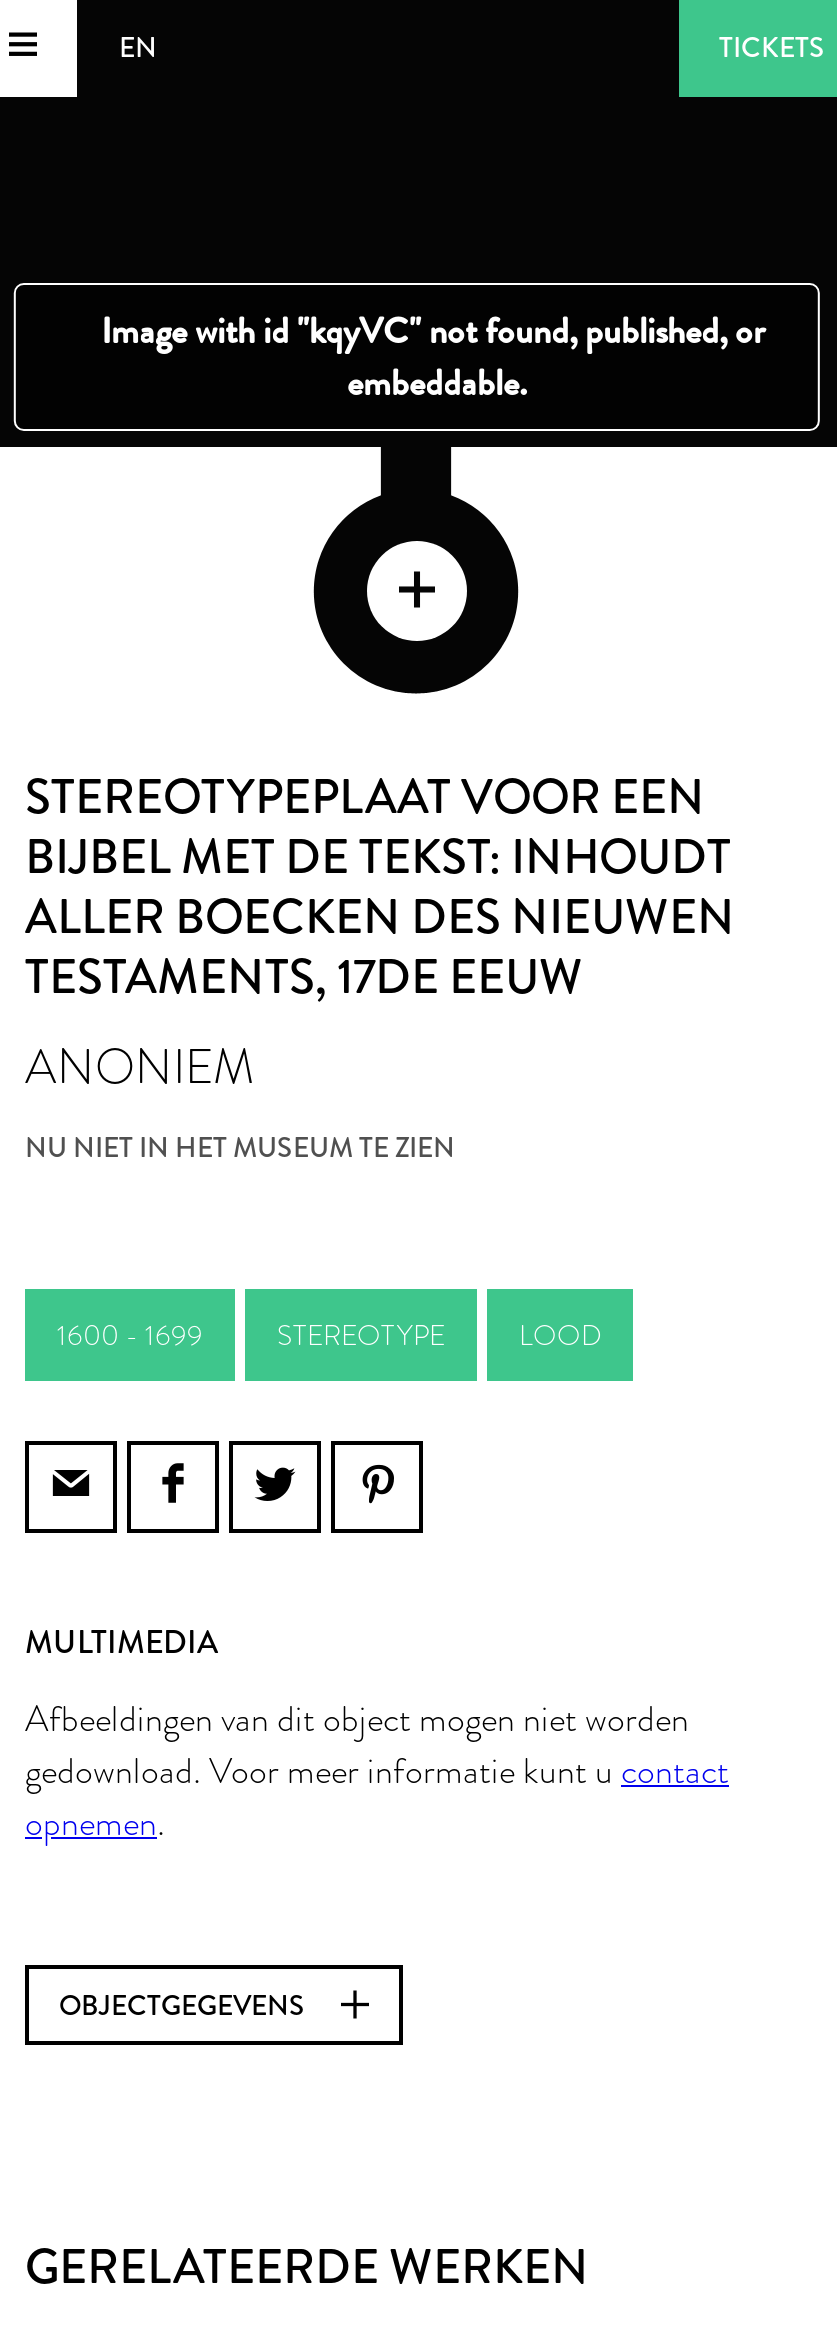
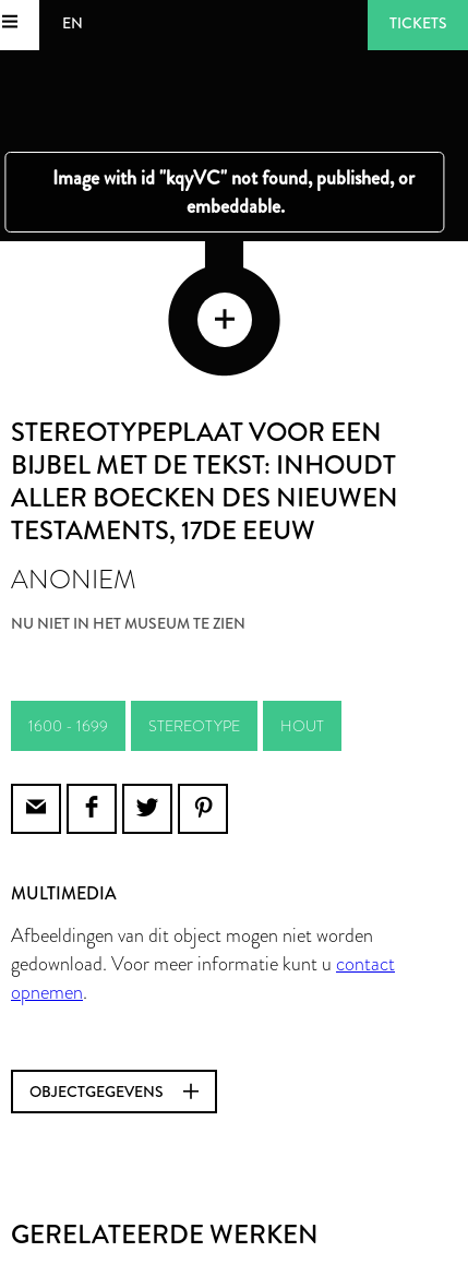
[519,1315,601,1355] LOOD -> [280,715,324,737] HOUT

